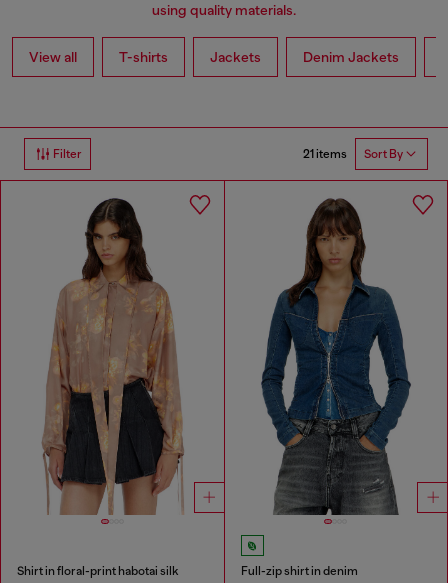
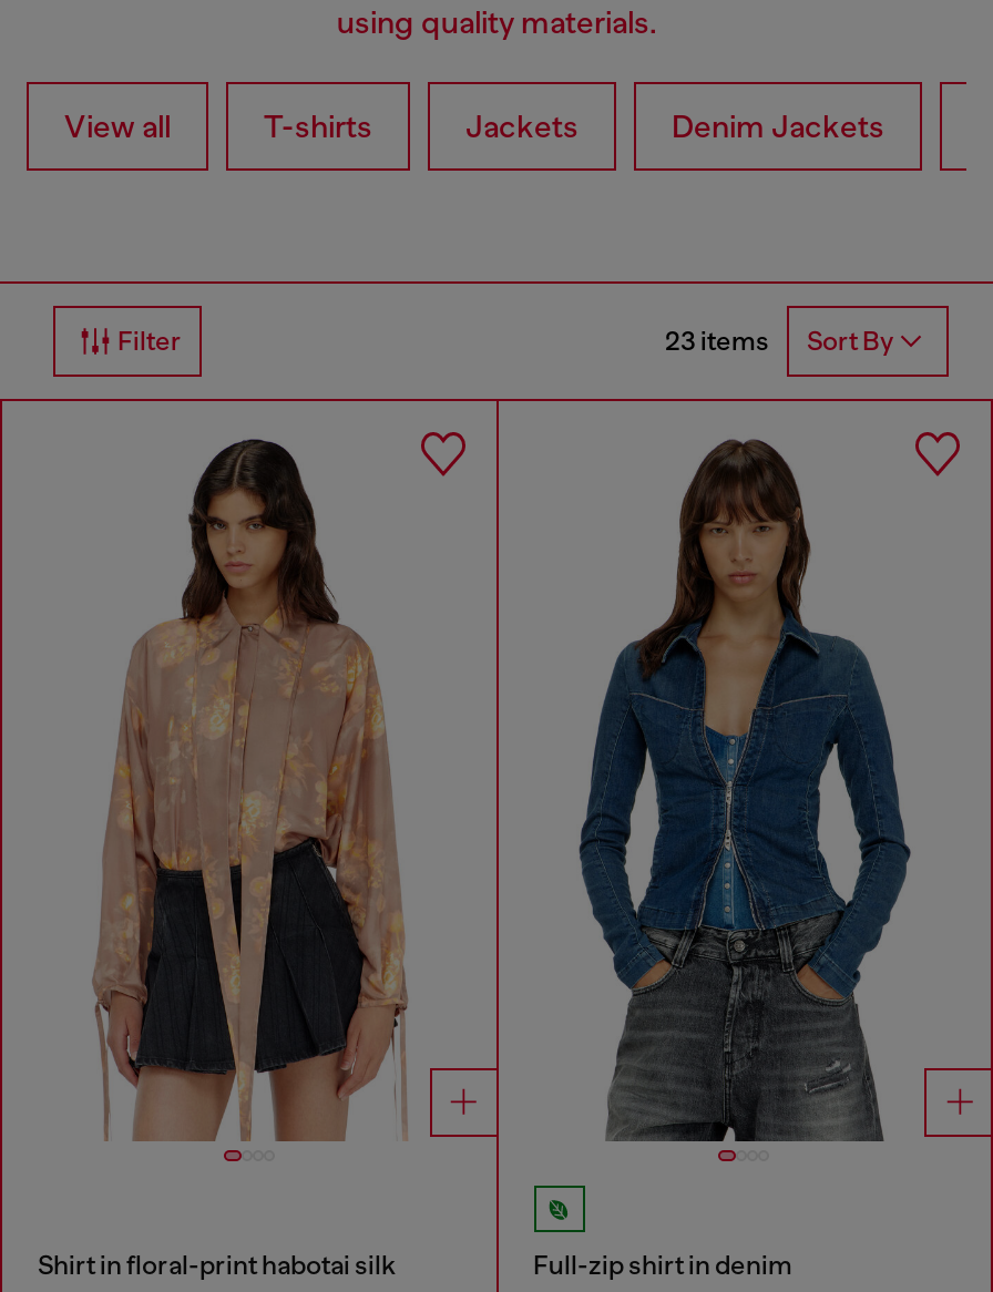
[303,147,403,161] 21 items Sort By -> [665,326,893,358] 23 items Sort By

